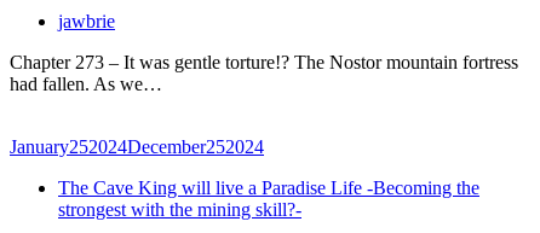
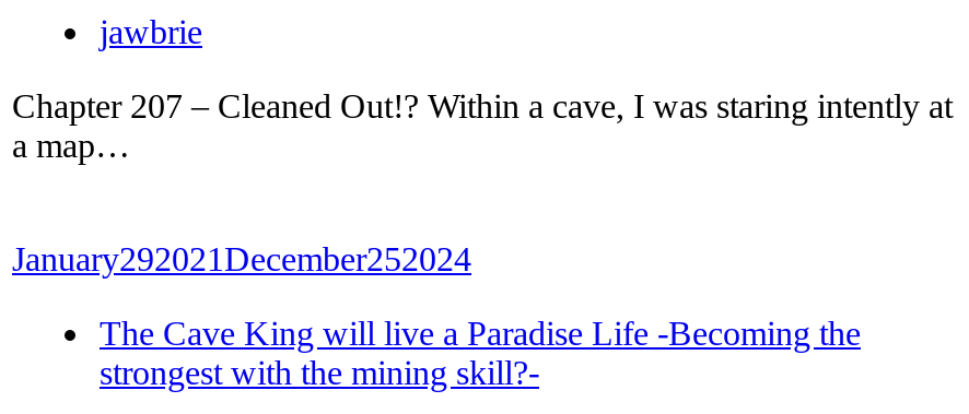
[10,52,518,95] Chapter 273 – It was gentle torture!? The Nostor mountain fortress | had fallen. As we… -> [12,88,953,165] Chapter 207 – Cleaned Out!? Within a cave, I was staring intently at | a map…
[10,137,264,157] January252024 December252024 -> [12,241,471,278] January292021 December252024

